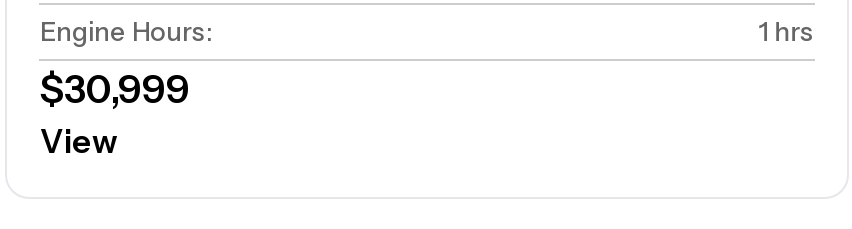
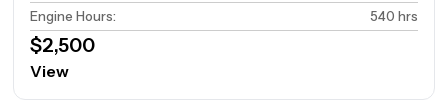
[758,16,814,48] 1 hrs -> [370,8,418,24] 540 hrs
[40,66,190,114] $30,999 -> [30,33,95,57] $2,500

